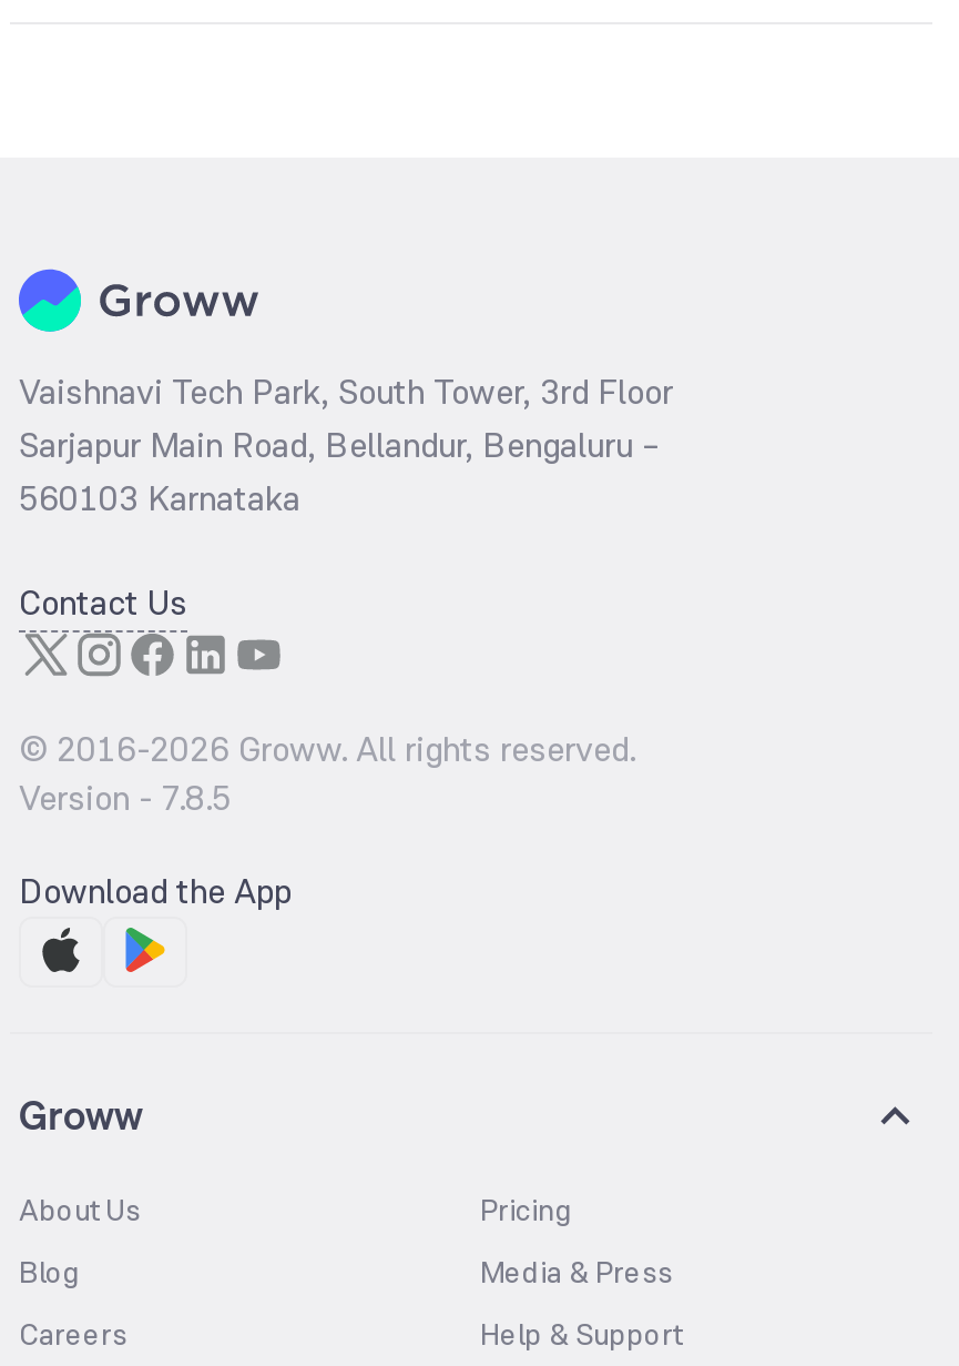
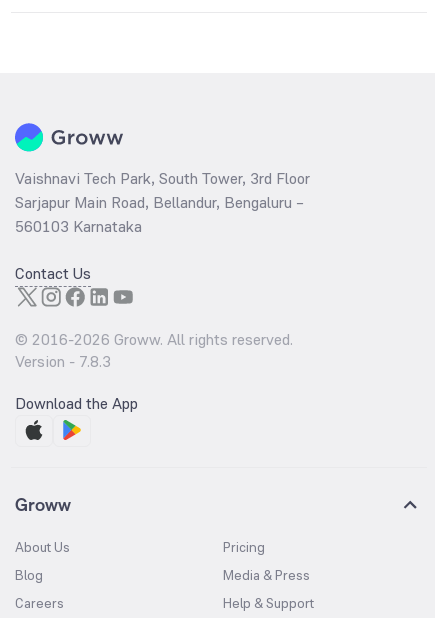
[19,775,232,821] Version - 7.8.5 -> [15,351,111,372] Version - 7.8.3

